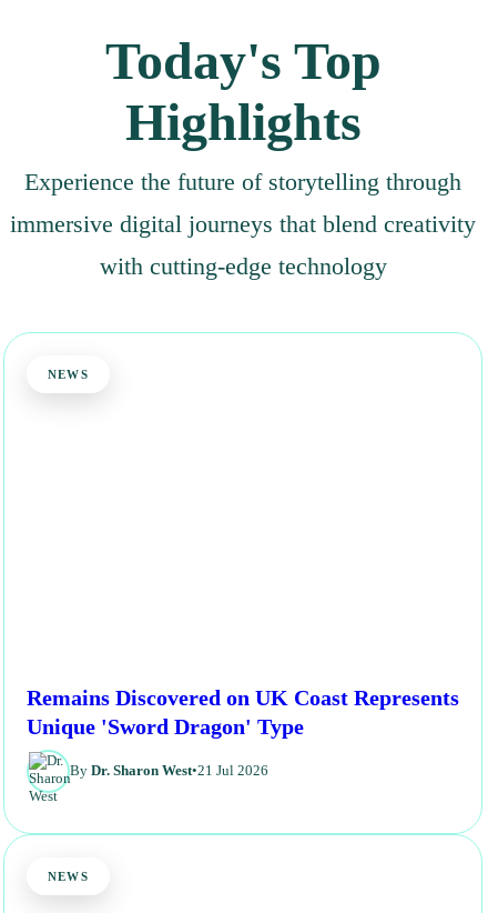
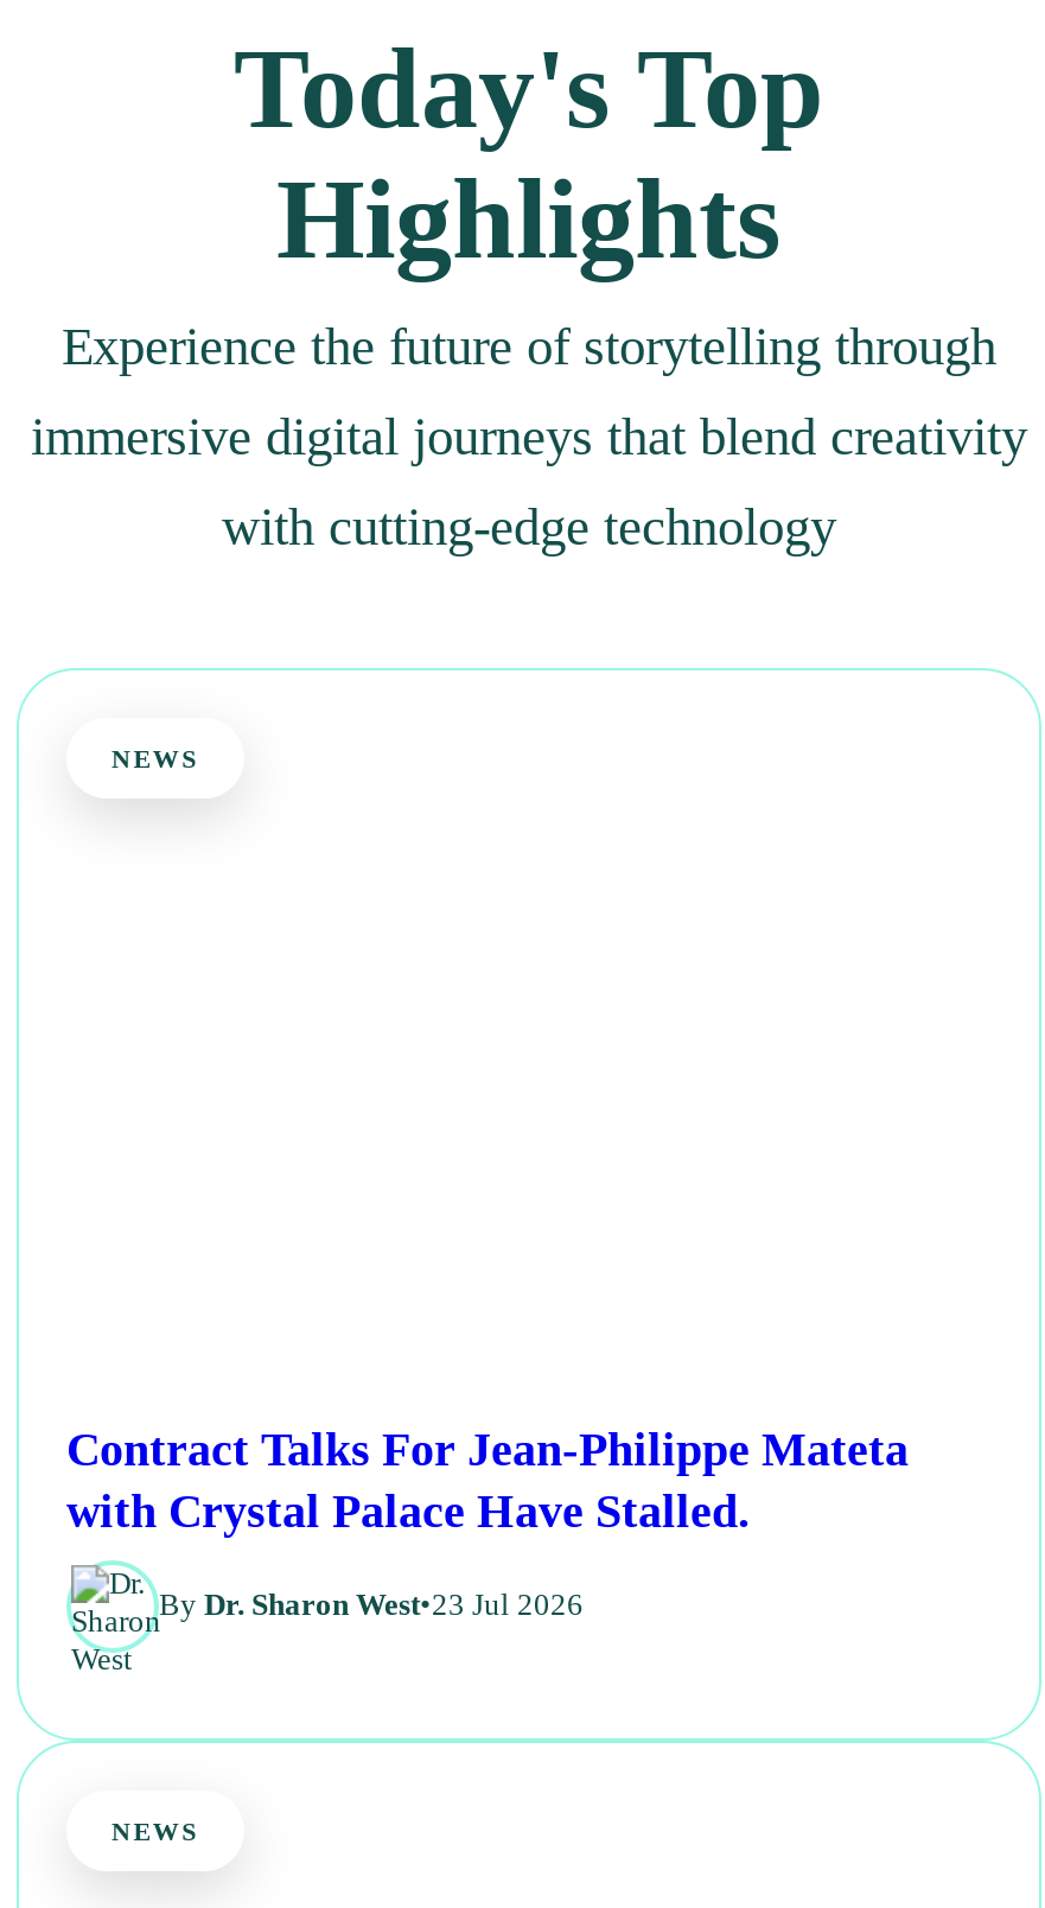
[27,685,459,738] Remains Discovered on UK Coast Represents | Unique 'Sword Dragon' Type -> [66,1422,909,1536] Contract Talks For Jean-Philippe Mateta | with Crystal Palace Have Stalled.
[70,762,268,779] By Dr. Sharon West•21 Jul 2026 -> [159,1587,584,1623] By Dr. Sharon West•23 Jul 2026

